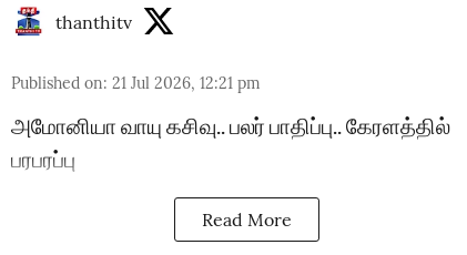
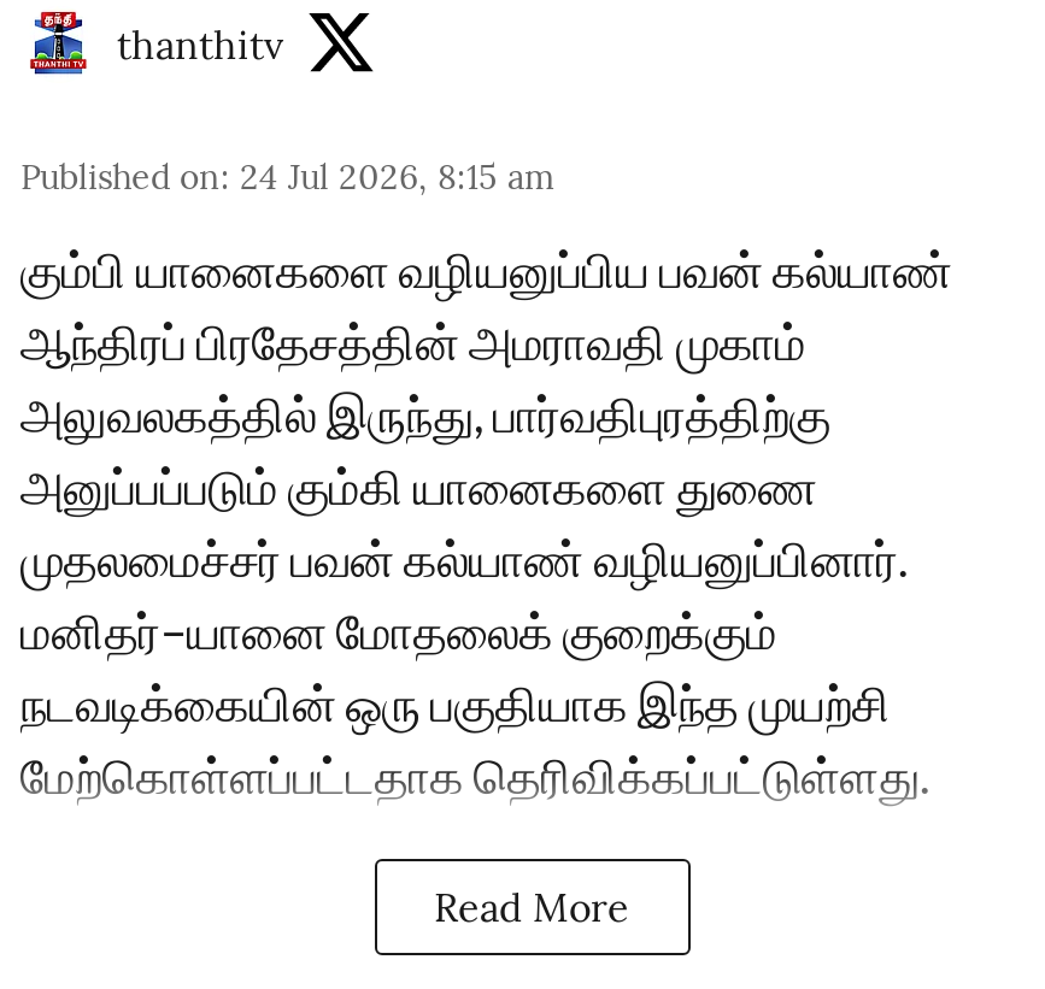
[11,73,261,93] Published on: 21 Jul 2026, 12:21 pm -> [20,155,556,199] Published on: 24 Jul 2026, 8:15 am
[11,112,450,172] அமோனியா வாயு கசிவு.. பலர் பாதிப்பு.. கேரளத்தில் | பரபரப்பு -> [20,240,953,803] கும்பி யானைகளை வழியனுப்பிய பவன் கல்யாண் | ஆந்திரப் பிரதேசத்தின் அமராவதி முகாம் | அலுவலகத்தில் இருந்து, பார்வதிபுரத்திற்கு | அனுப்பப்படும் கும்கி யானைகளை துணை | முதலமைச்சர் பவன் கல்யாண் வழியனுப்பினார். | மனிதர்–யானை மோதலைக் குறைக்கும் | நடவடிக்கையின் ஒரு பகுதியாக இந்த முயற்சி | மேற்கொள்ளப்பட்டதாக தெரிவிக்கப்பட்டுள்ளது.

